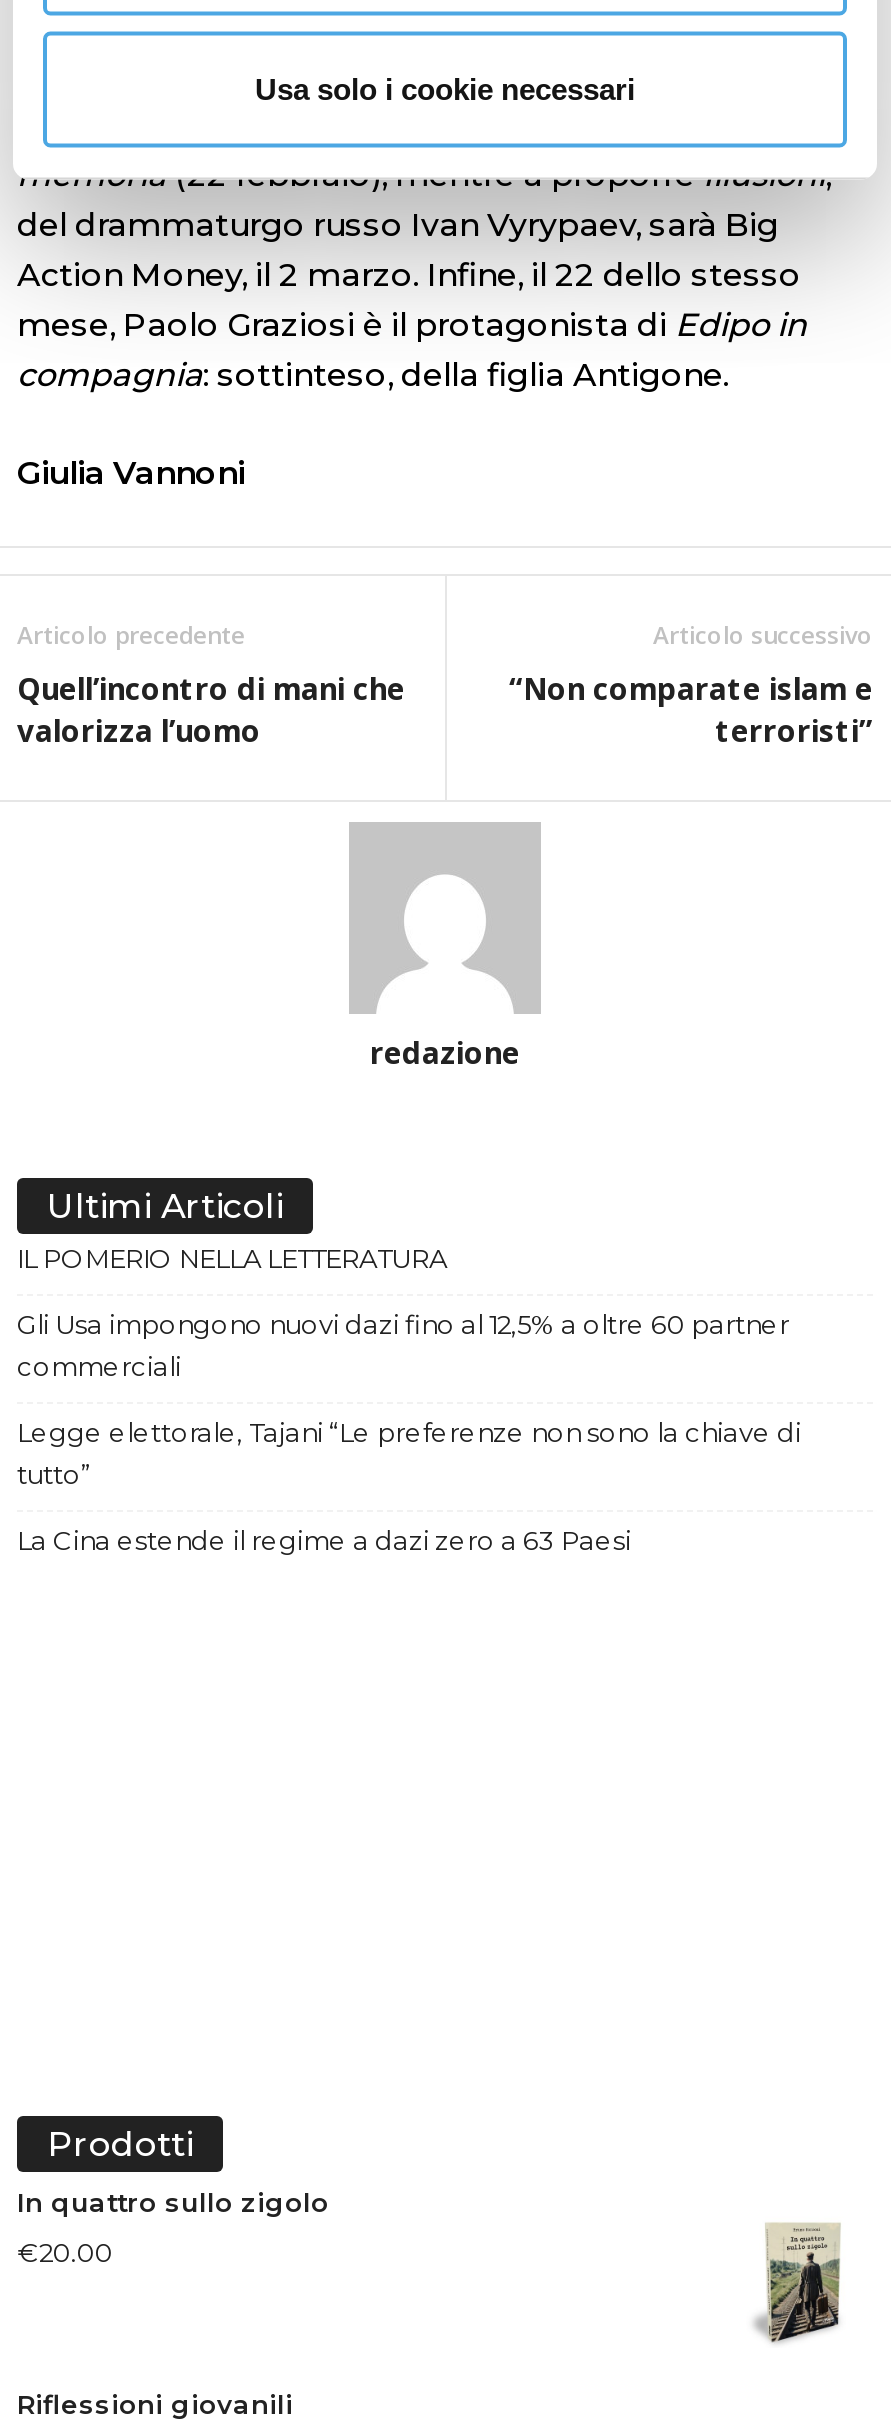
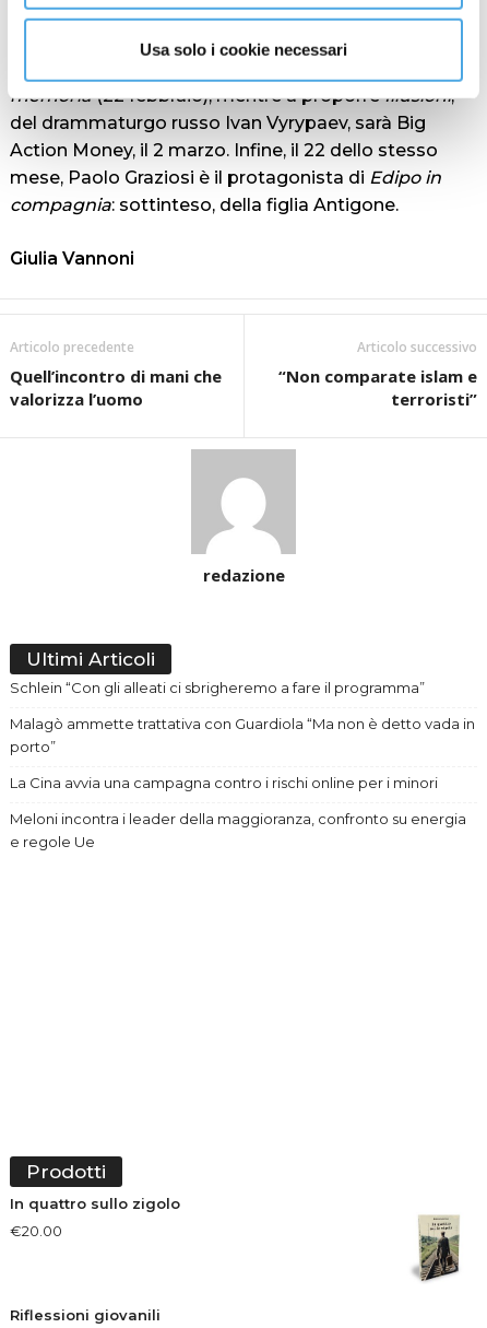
[17,1242,447,1274] IL POMERIO NELLA LETTERATURA -> [10,679,425,696] Schlein “Con gli alleati ci sbrigheremo a fare il programma”
[17,1308,789,1382] Gli Usa impongono nuovi dazi fino al 12,5% a oltre 60 partner | commerciali -> [10,715,475,755] Malagò ammette trattativa con Guardiola “Ma non è detto vada in | porto”
[17,1416,801,1490] Legge elettorale, Tajani “Le preferenze non sono la chiave di | tutto” -> [10,774,438,791] La Cina avvia una campagna contro i rischi online per i minori
[17,1524,631,1556] La Cina estende il regime a dazi zero a 63 Paesi -> [10,810,466,850] Meloni incontra i leader della maggioranza, confronto su energia | e regole Ue

